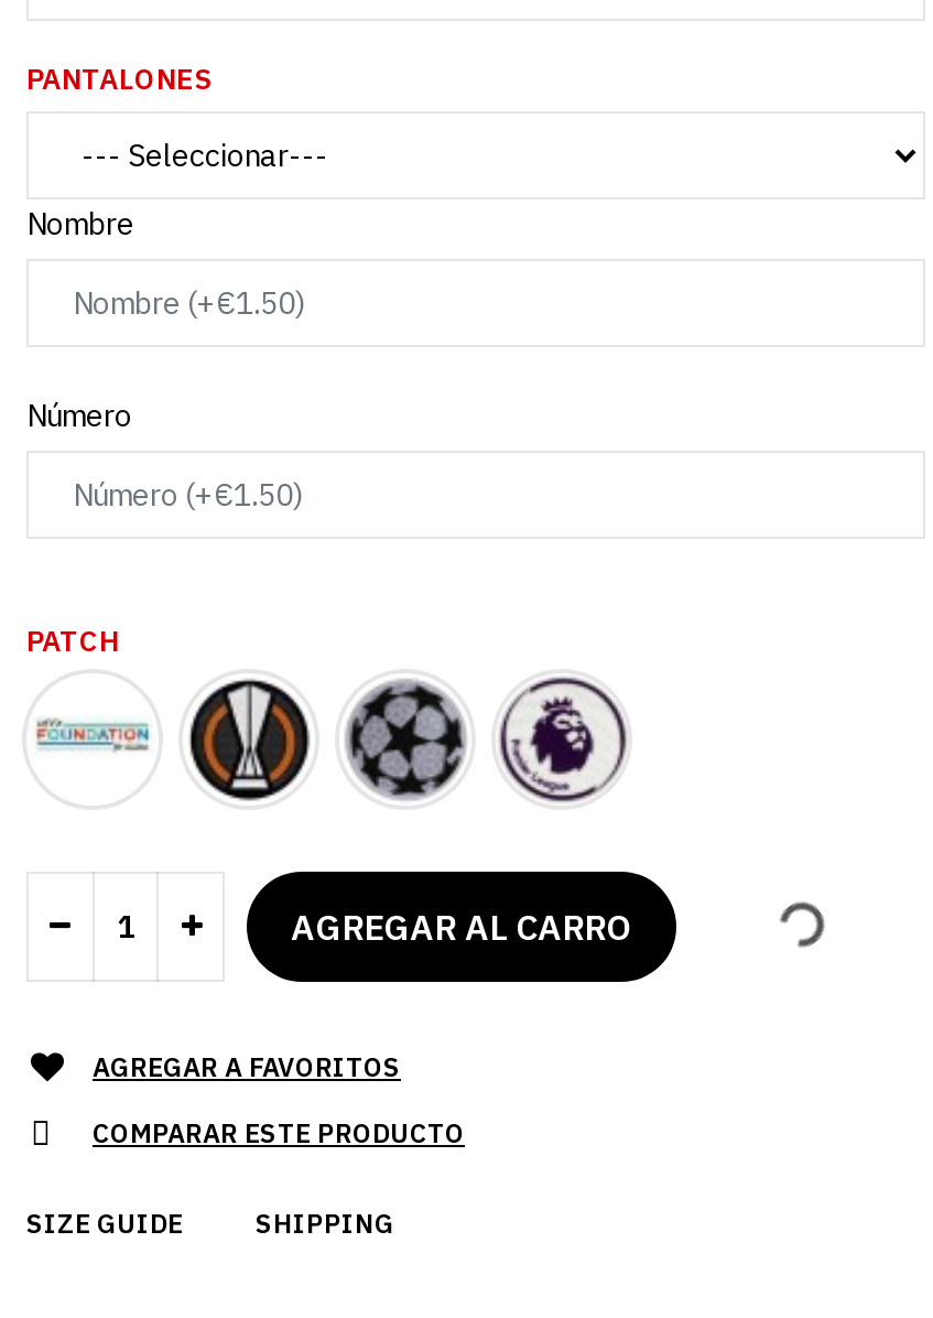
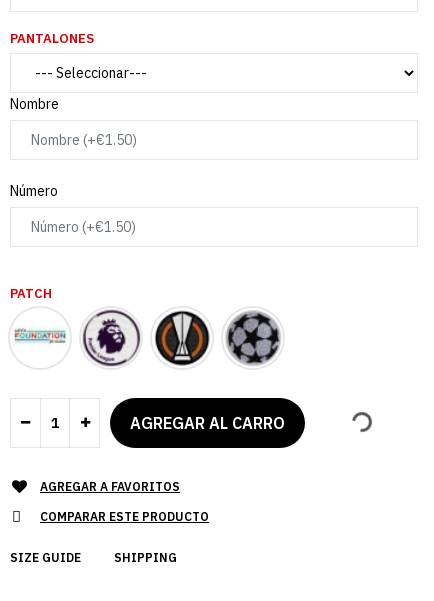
[192,682,313,801] [image] -> [84,313,141,366] [image]
[350,682,463,797] [image] -> [156,311,209,365] [image]
[500,678,628,801] [image] -> [226,311,282,365] [image]

